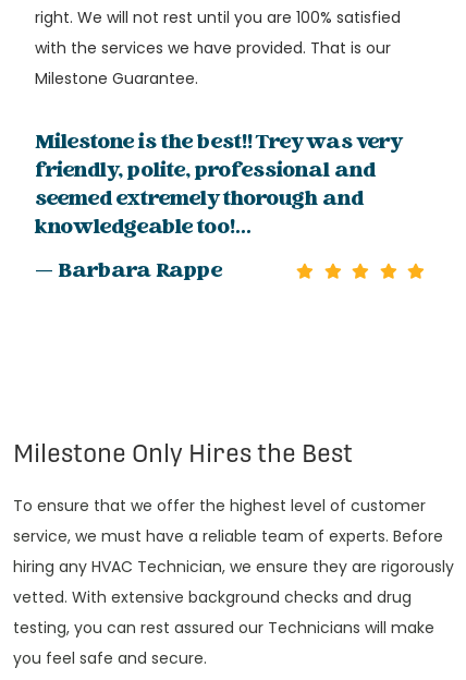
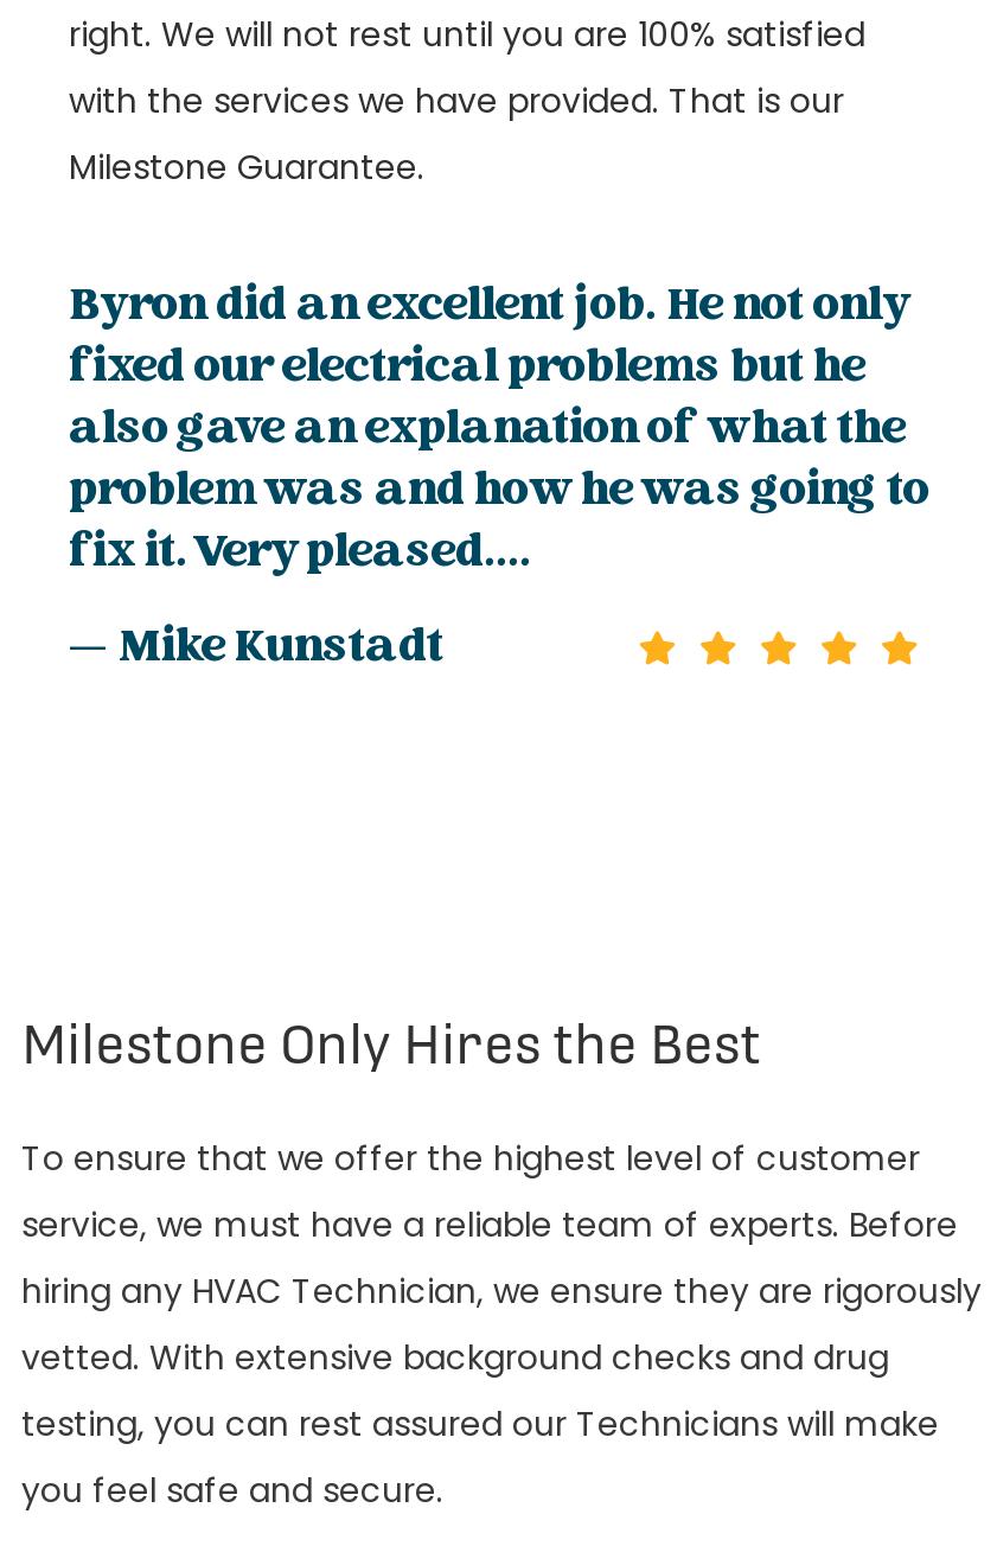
[35,126,402,288] Milestone is the best!! Trey was very | friendly, polite, professional and | seemed extremely thorough and | knowledgeable too!... | — Barbara Rappe -> [69,270,929,685] Byron did an excellent job. He not only | fixed our electrical problems but he | also gave an explanation of what the | problem was and how he was going to | fix it. Very pleased.... | — Mike Kunstadt

